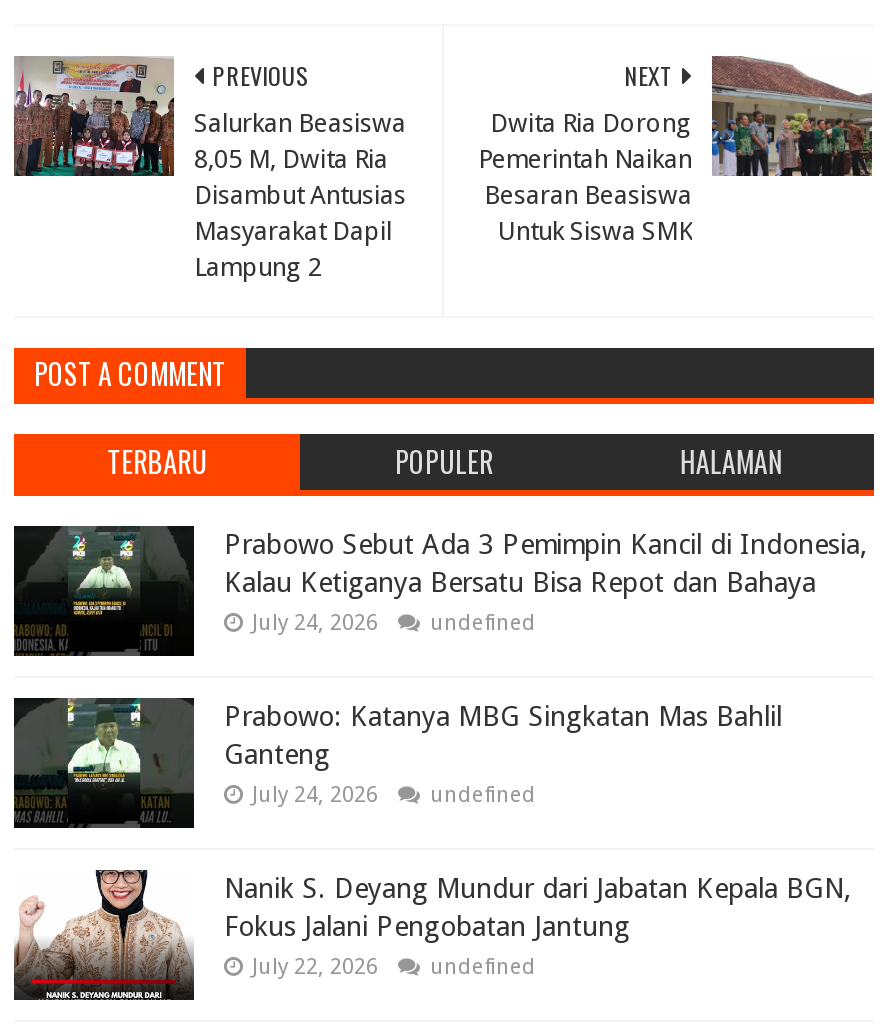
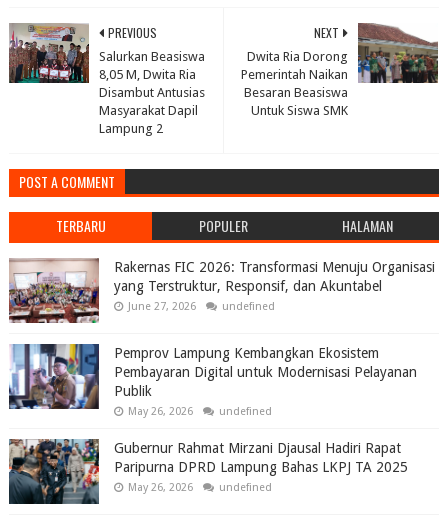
[12,524,868,658] [image] | Prabowo Sebut Ada 3 Pemimpin Kancil di Indonesia, | Kalau Ketiganya Bersatu Bisa Repot dan Bahaya | July 24, 2026 -> [8,258,435,324] [image] | Rakernas FIC 2026: Transformasi Menuju Organisasi | yang Terstruktur, Responsif, dan Akuntabel | June 27, 2026
[12,696,782,830] [image] | Prabowo: Katanya MBG Singkatan Mas Bahlil | Ganteng | July 24, 2026 -> [9,343,417,418] [image] | Pemprov Lampung Kembangkan Ekosistem | Pembayaran Digital untuk Modernisasi Pelayanan | Publik | May 26, 2026
[14,868,852,1000] [image] | Nanik S. Deyang Mundur dari Jabatan Kepala BGN, | Fokus Jalani Pengobatan Jantung | July 22, 2026 -> [8,438,408,504] [image] | Gubernur Rahmat Mirzani Djausal Hadiri Rapat | Paripurna DPRD Lampung Bahas LKPJ TA 2025 | May 26, 2026

